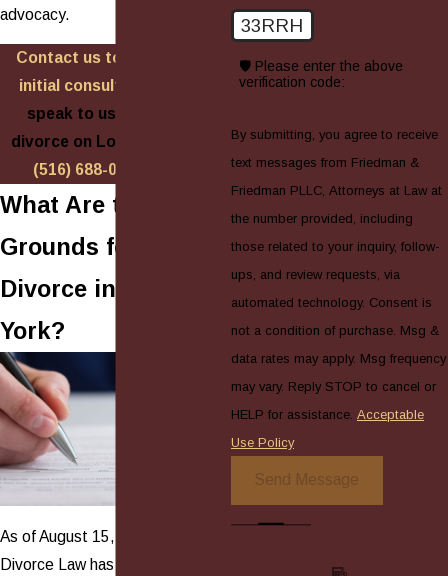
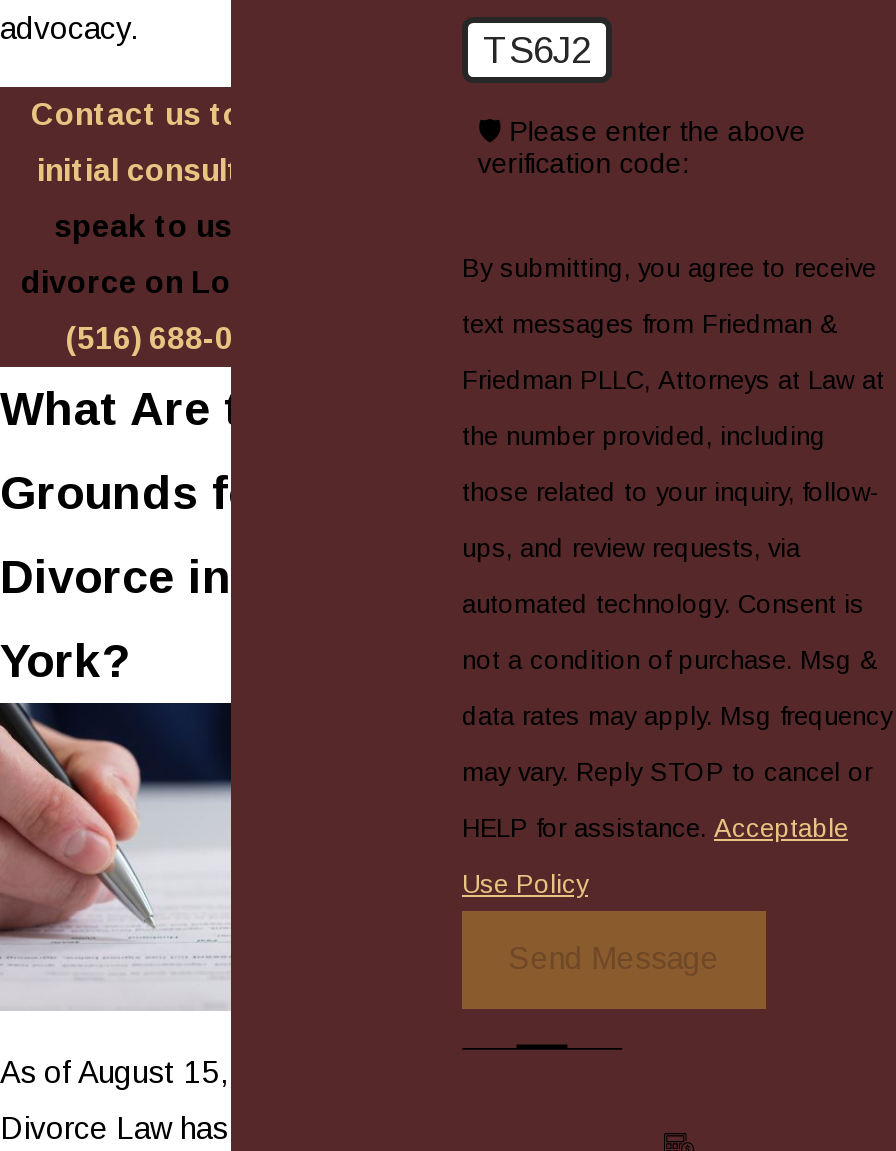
[241,15,303,36] 33RRH -> [483,28,591,70] TS6J2

